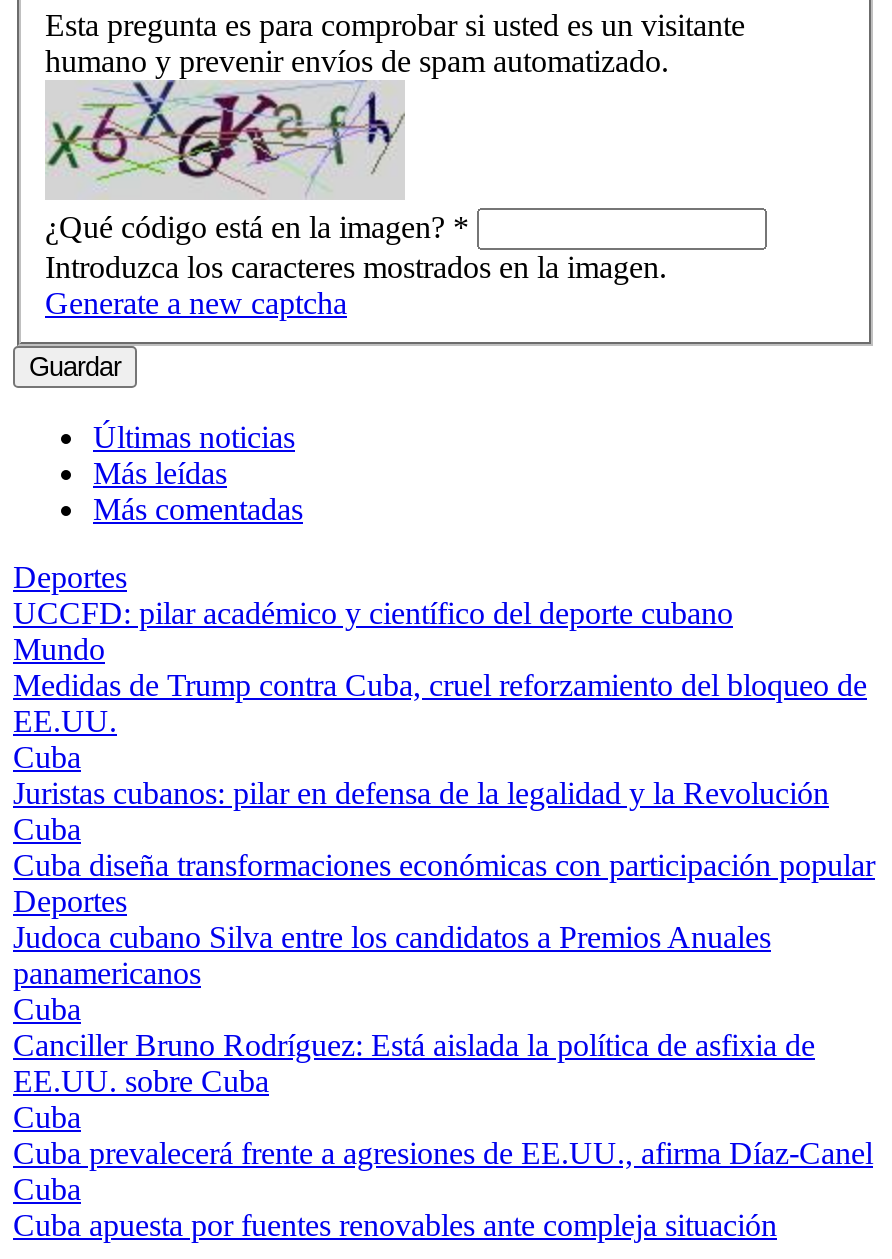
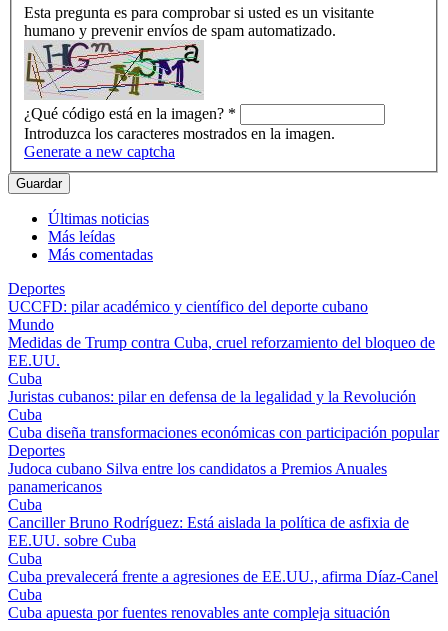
[47,84,405,198] [image] -> [24,42,201,100] [image]

